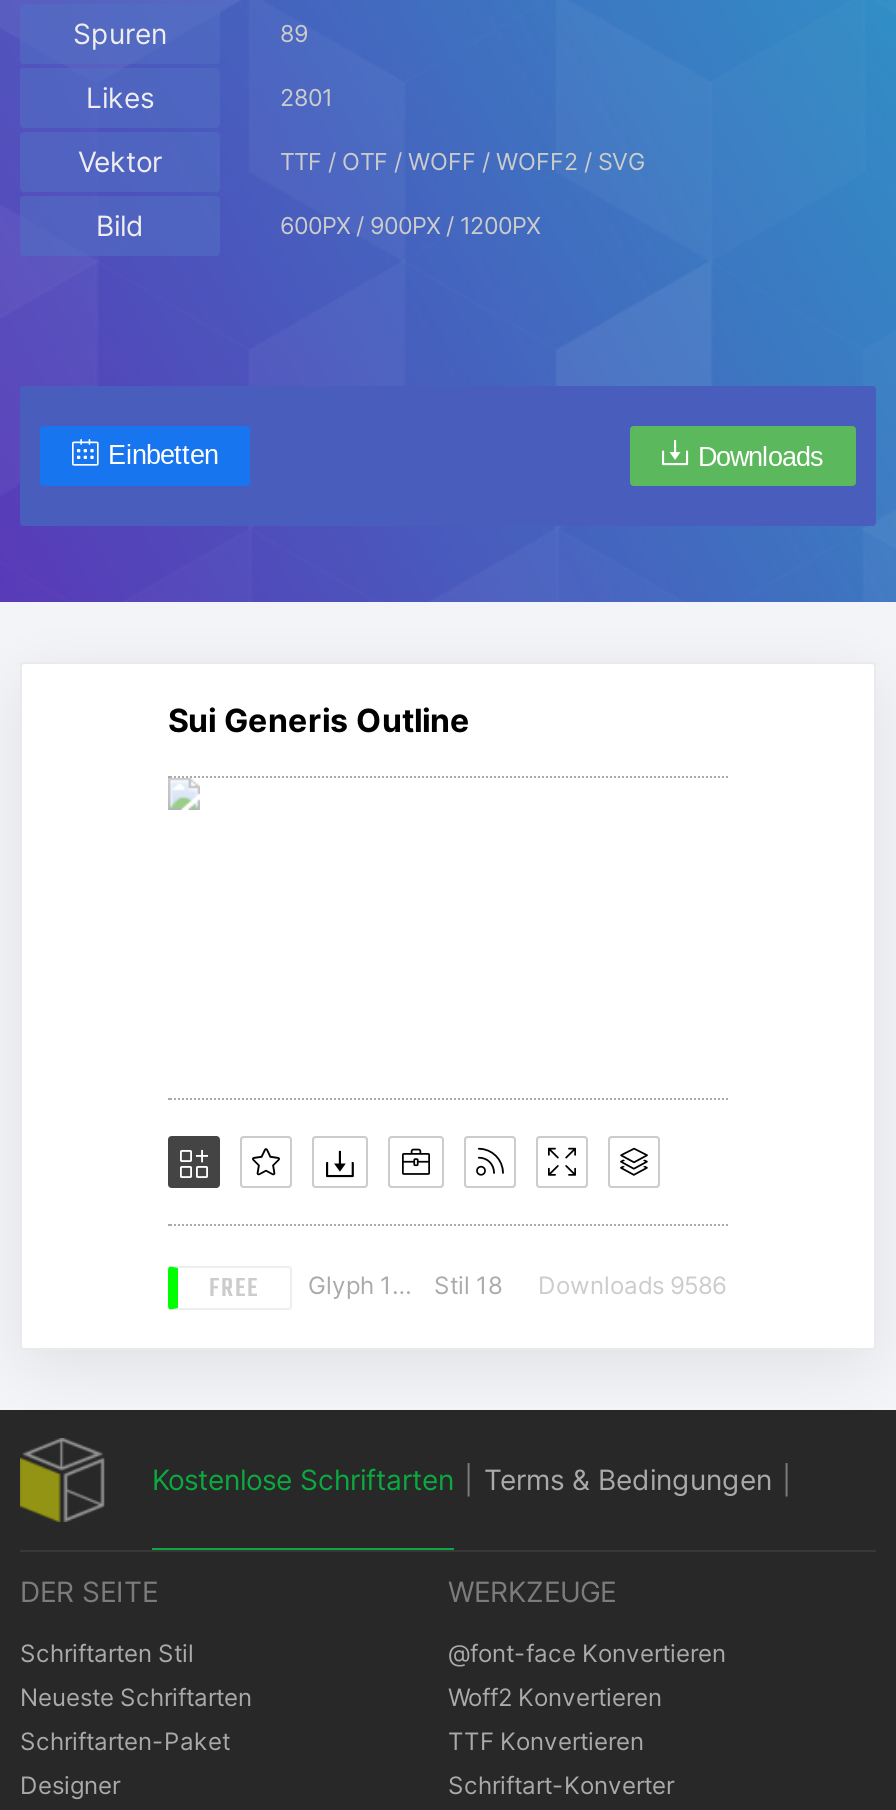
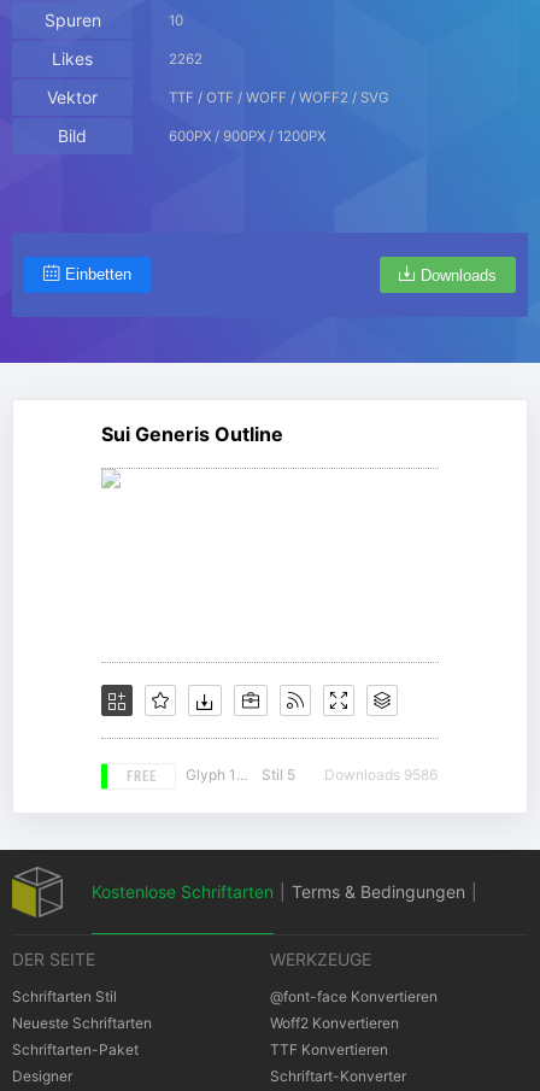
[280,20,308,48] 89 -> [169,12,183,29] 10
[280,84,332,112] 2801 -> [169,51,202,68] 2262
[434,1270,502,1300] Stil 18 -> [262,766,295,784] Stil 5

